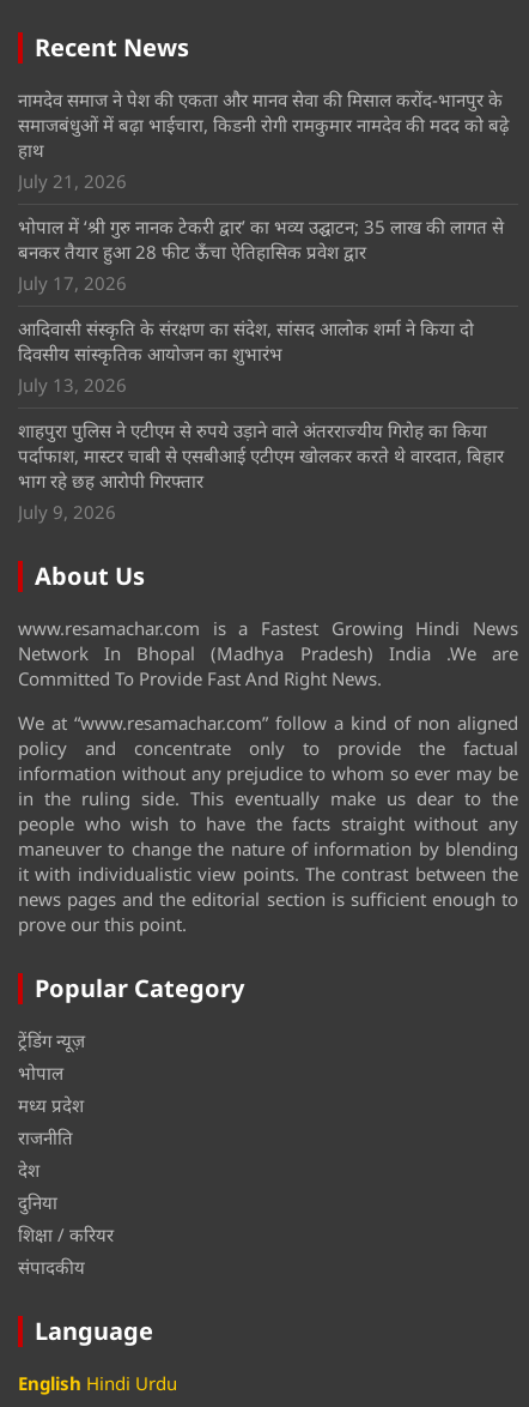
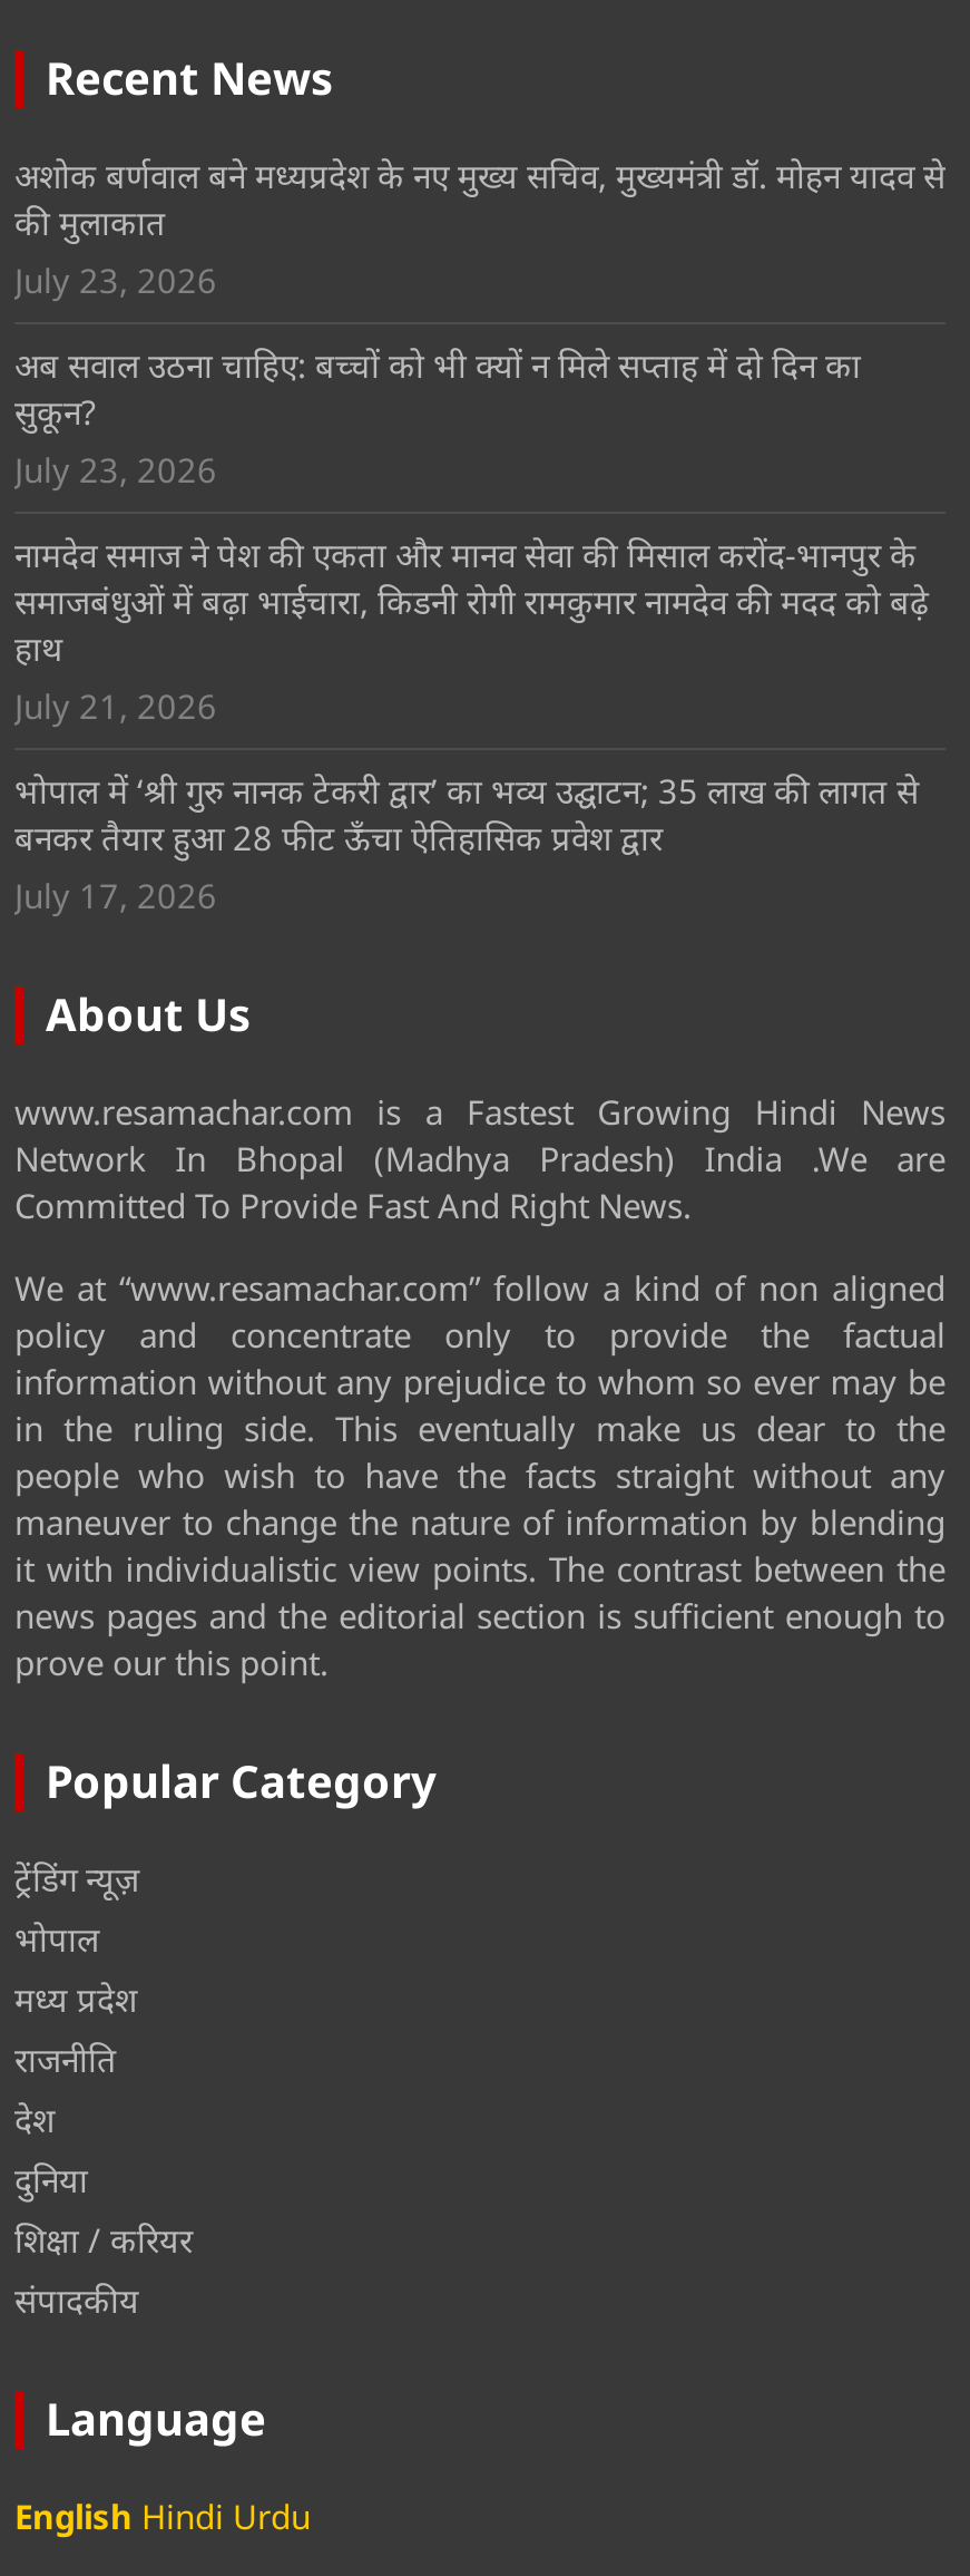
none -> [14,154,945,492] अशोक बर्णवाल बने मध्यप्रदेश के नए मुख्य सचिव, मुख्यमंत्री डॉ. मोहन यादव से | की मुलाकात | July 23, 2026 | अब सवाल उठना चाहिए: बच्चों को भी क्यों न मिले सप्ताह में दो दिन का | सुकून? | July 23, 2026
moved [18,88,509,295] -> [14,533,928,918]: नामदेव समाज ने पेश की एकता और मानव सेवा की मिसाल करोंद-भानपुर के | समाजबंधुओं में बढ़ा भाईचारा, किडनी रोगी रामकुमार नामदेव की मदद को बढ़े | हाथ | July 21, 2026 | भोपाल में ‘श्री गुरु नानक टेकरी द्वार’ का भव्य उद्घाटन; 35 लाख की लागत से | बनकर तैयार हुआ 28 फीट ऊँचा ऐतिहासिक प्रवेश द्वार | July 17, 2026
[18,317,504,524] आदिवासी संस्कृति के संरक्षण का संदेश, सांसद आलोक शर्मा ने किया दो | दिवसीय सांस्कृतिक आयोजन का शुभारंभ | July 13, 2026 | शाहपुरा पुलिस ने एटीएम से रुपये उड़ाने वाले अंतरराज्यीय गिरोह का किया | पर्दाफाश, मास्टर चाबी से एसबीआई एटीएम खोलकर करते थे वारदात, बिहार | भाग रहे छह आरोपी गिरफ्तार | July 9, 2026 -> none

